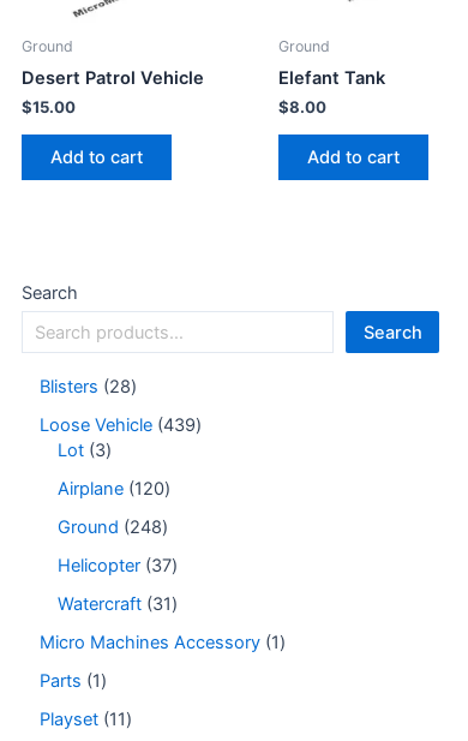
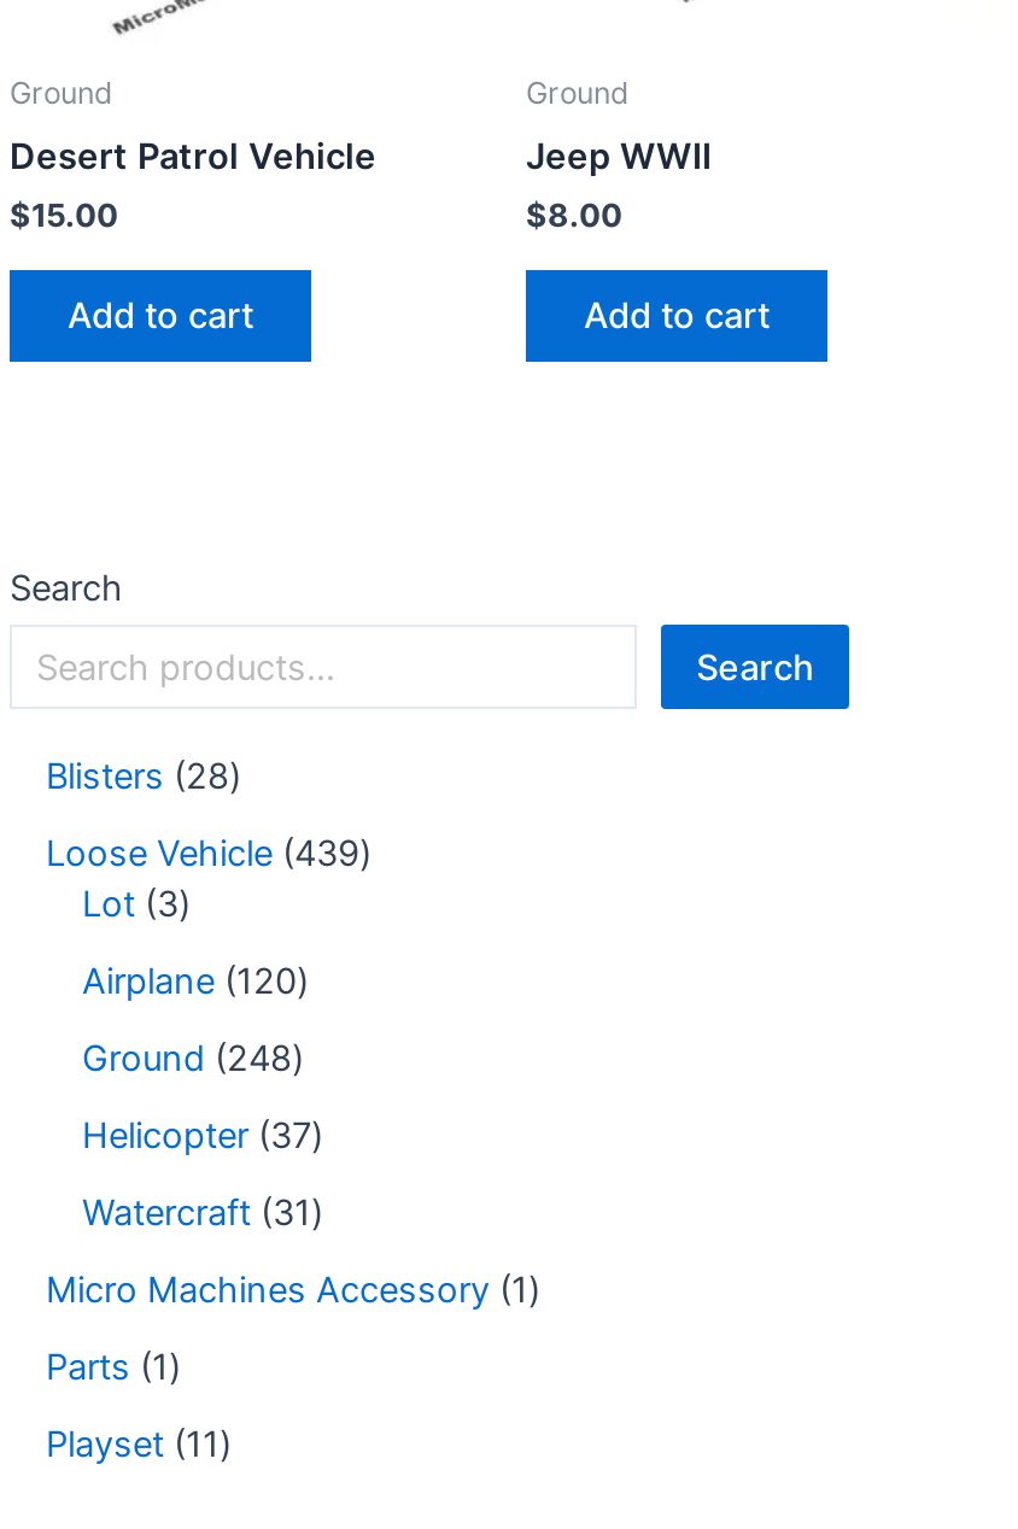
[278,67,385,89] Elefant Tank -> [526,135,712,179] Jeep WWII

